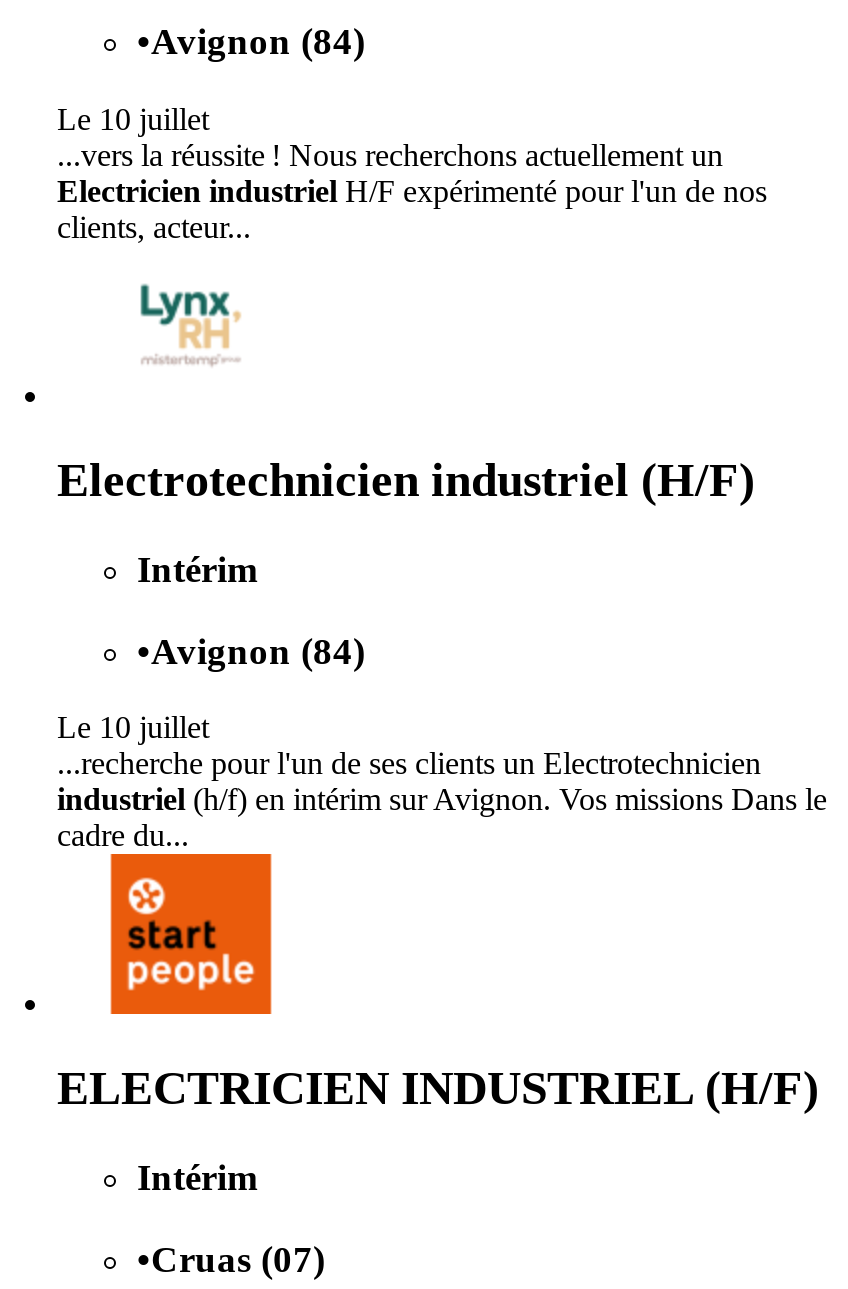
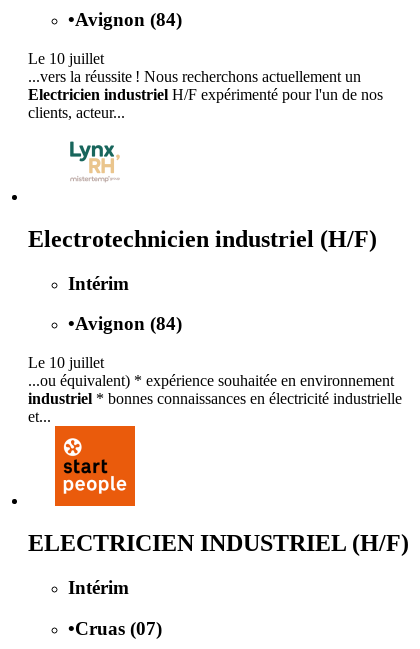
[57,746,827,852] ...recherche pour l'un de ses clients un Electrotechnicien | industriel (h/f) en intérim sur Avignon. Vos missions Dans le | cadre du... -> [28,372,402,425] ...ou équivalent) * expérience souhaitée en environnement | industriel * bonnes connaissances en électricité industrielle | et...

